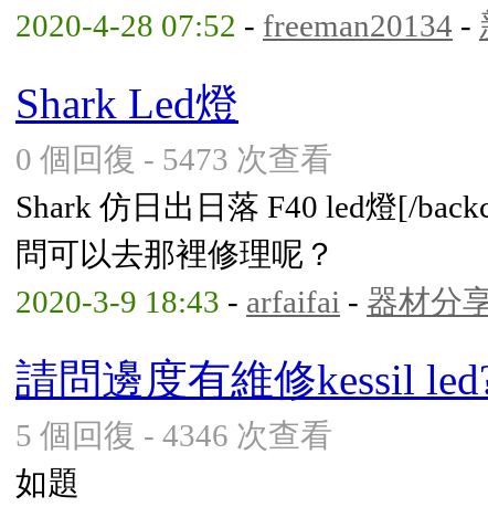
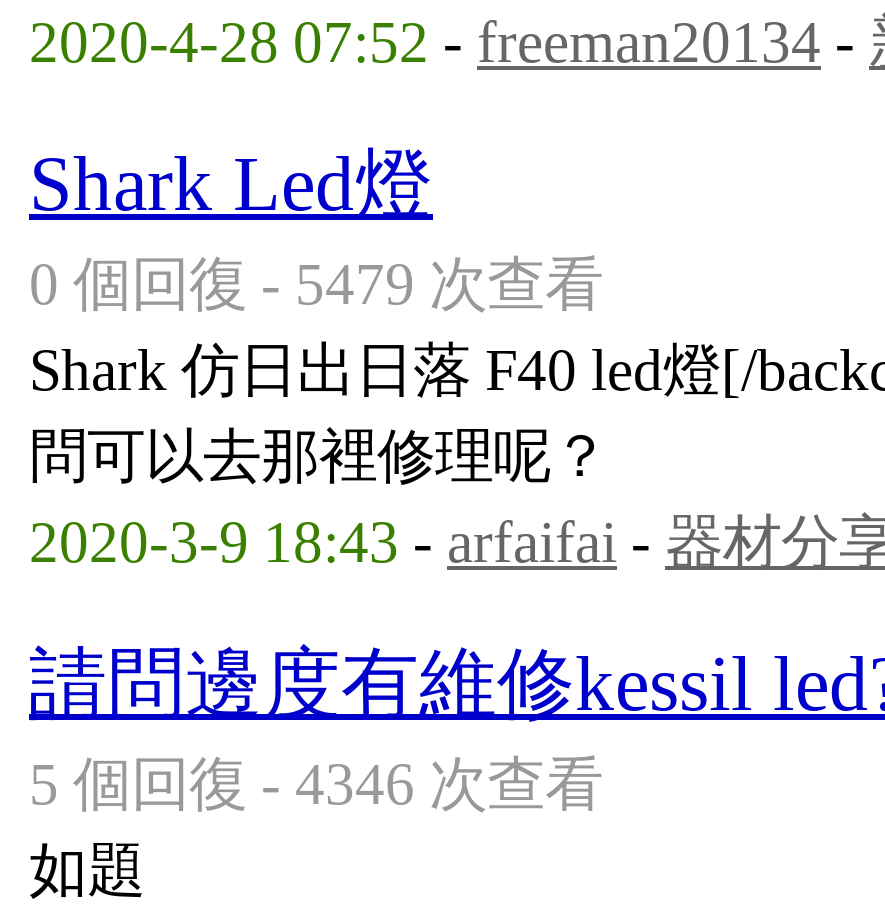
[15,141,332,177] 0 個回復 - 5473 次查看 -> [29,252,603,316] 0 個回復 - 5479 次查看

